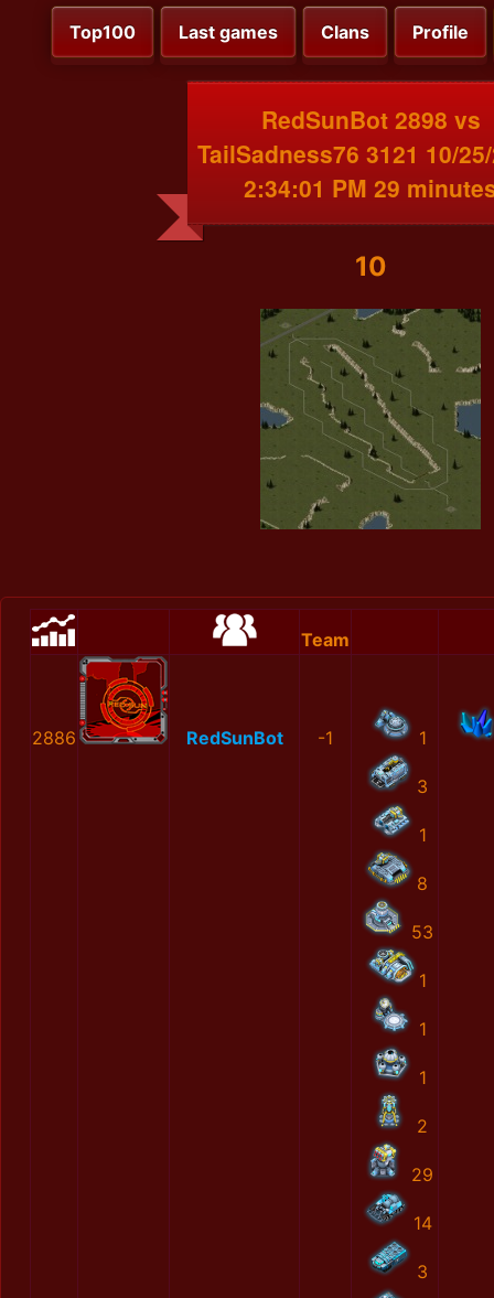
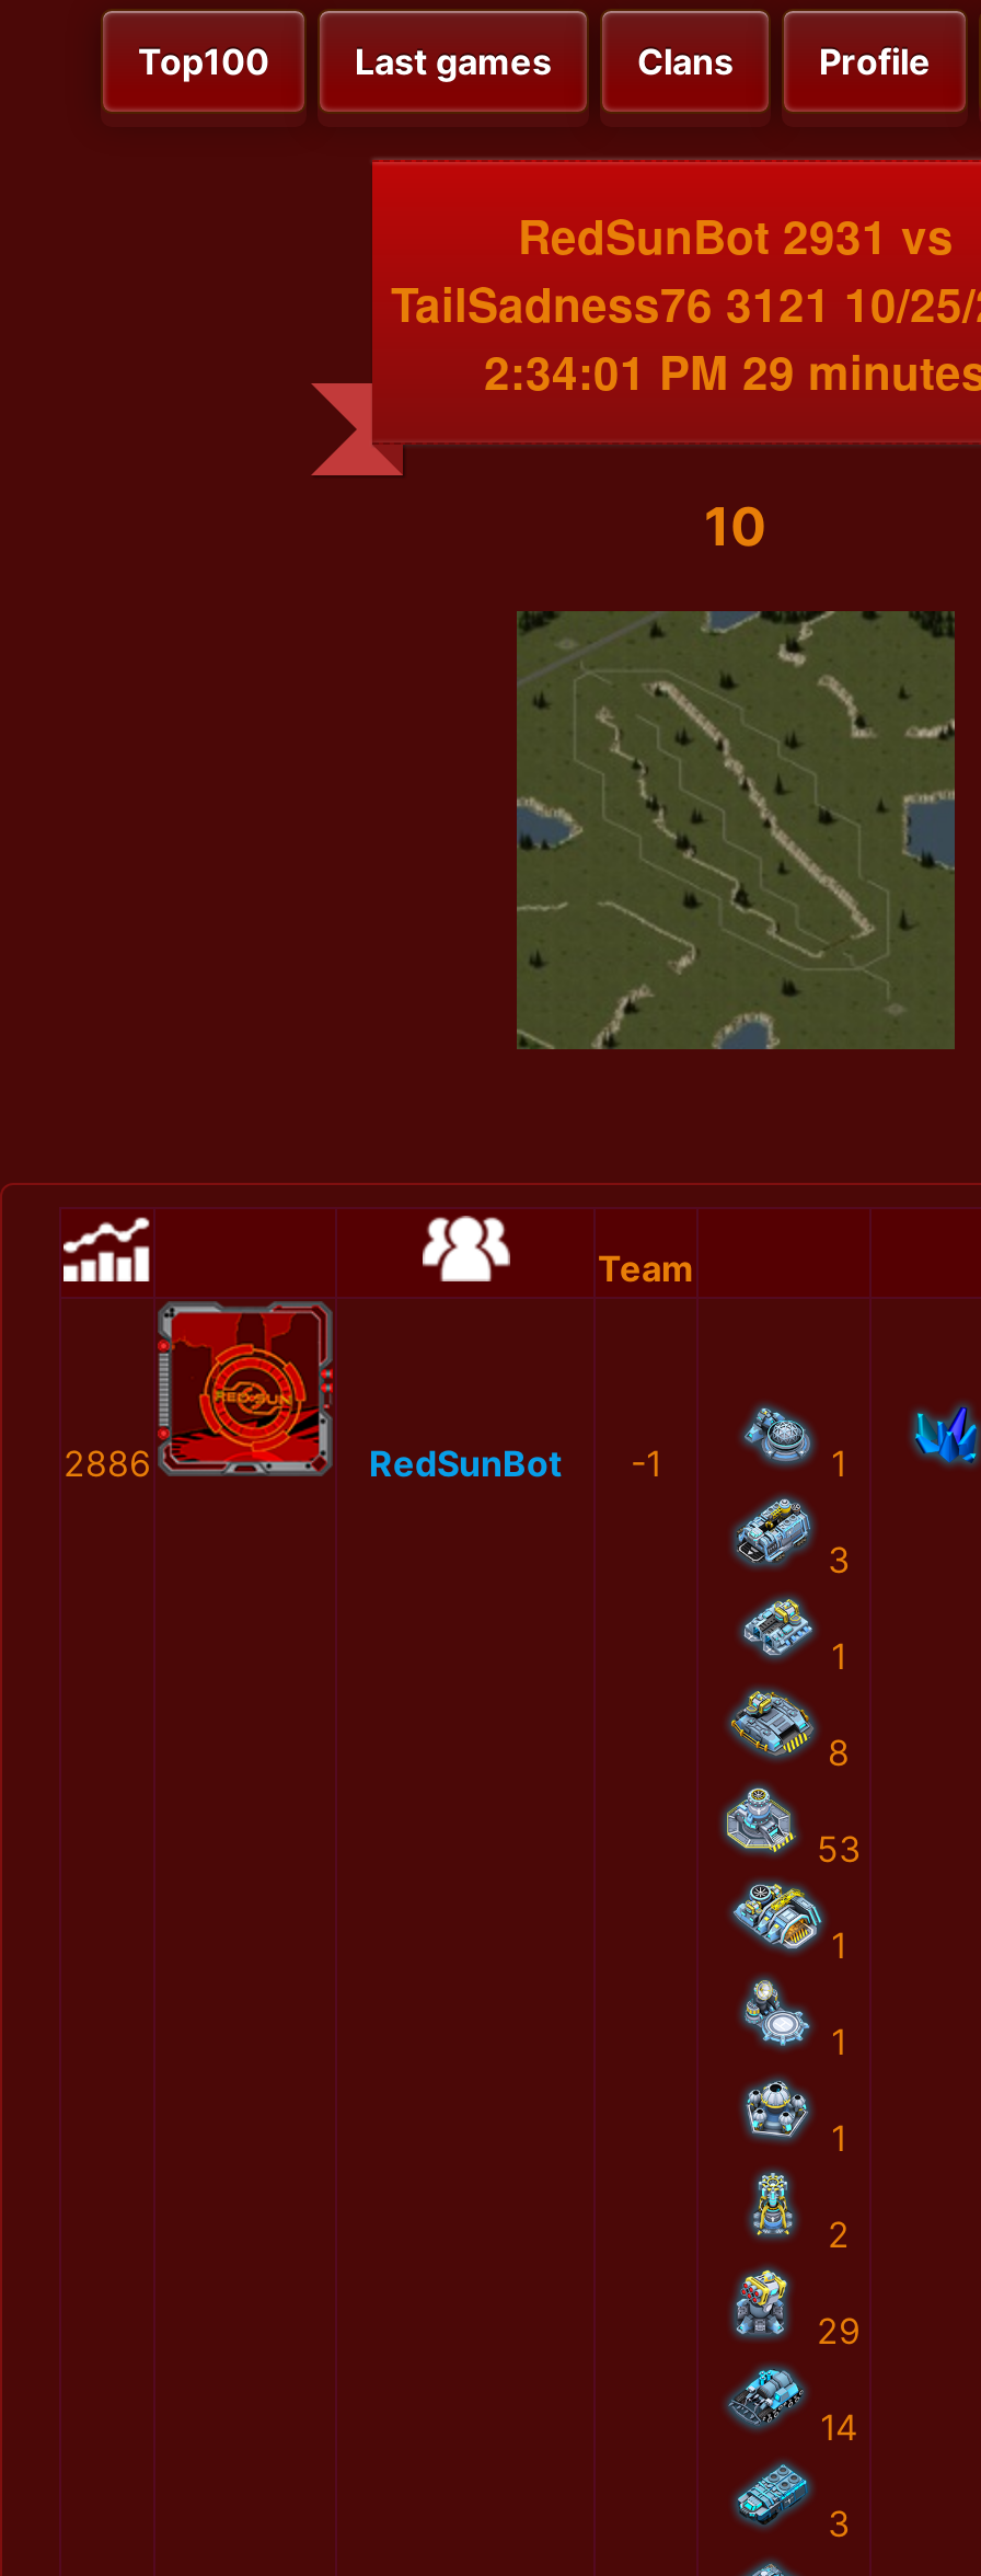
[261,102,480,135] RedSunBot 2898 vs -> [518,201,954,267] RedSunBot 2931 vs

